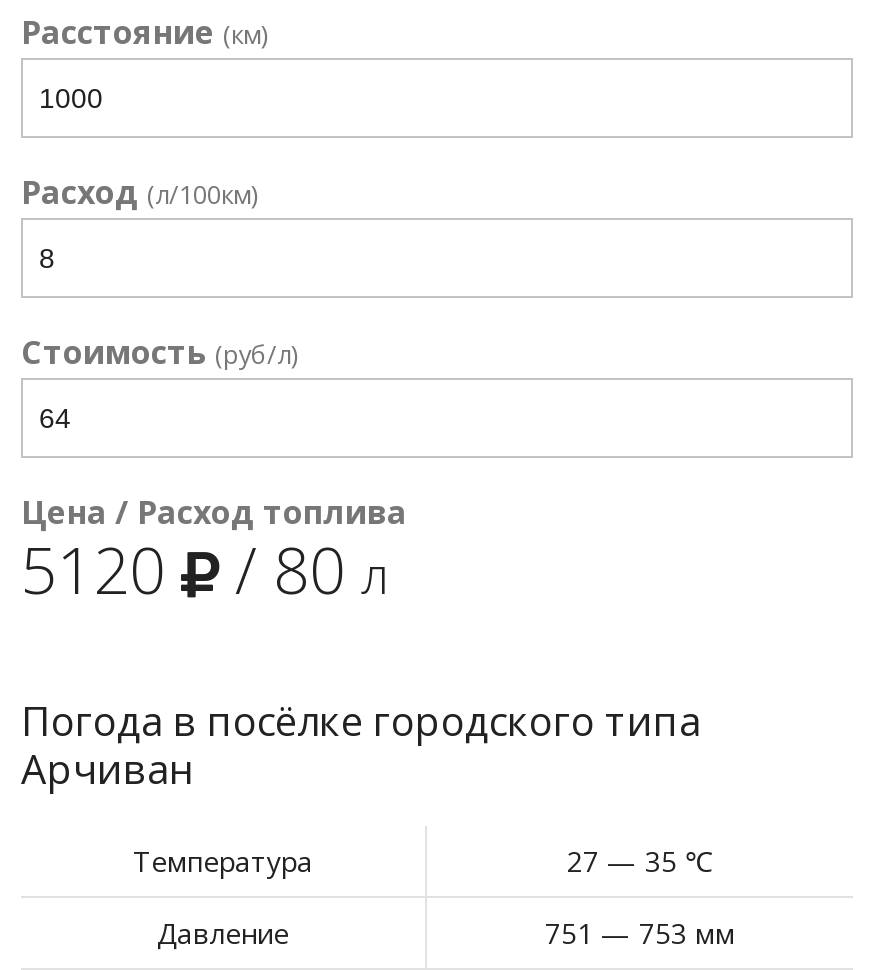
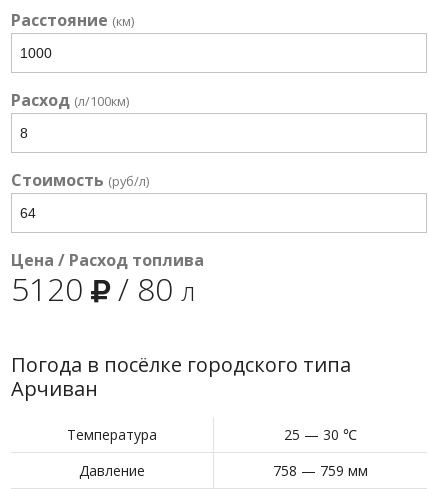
[567,842,713,880] 27 — 35 ℃ -> [284,425,357,444] 25 — 30 ℃
[545,914,735,952] 751 — 753 мм -> [273,461,368,480] 758 — 759 мм

